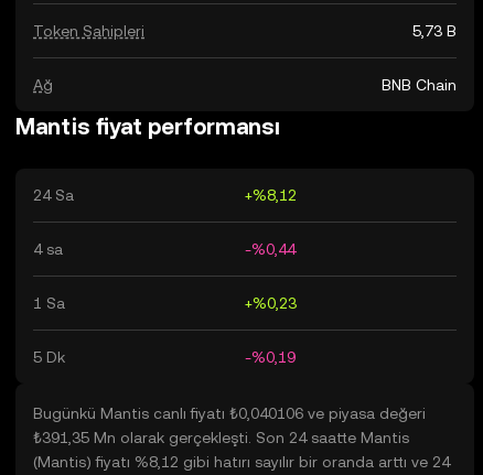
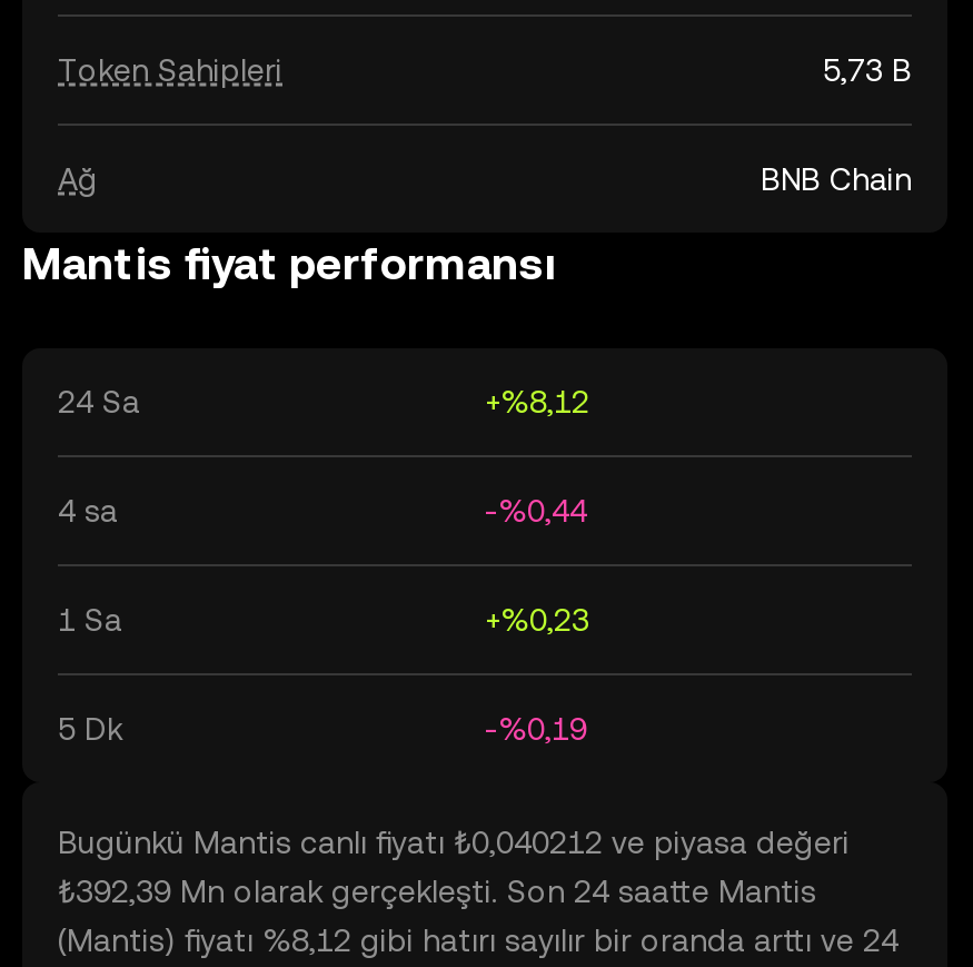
[33,404,426,422] Bugünkü Mantis canlı fiyatı ₺0,040106 ve piyasa değeri -> [58,825,850,860] Bugünkü Mantis canlı fiyatı ₺0,040212 ve piyasa değeri
[33,429,409,446] ₺391,35 Mn olarak gerçekleşti. Son 24 saatte Mantis -> [58,874,816,909] ₺392,39 Mn olarak gerçekleşti. Son 24 saatte Mantis

